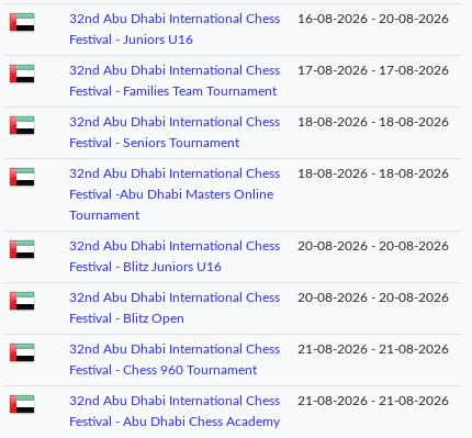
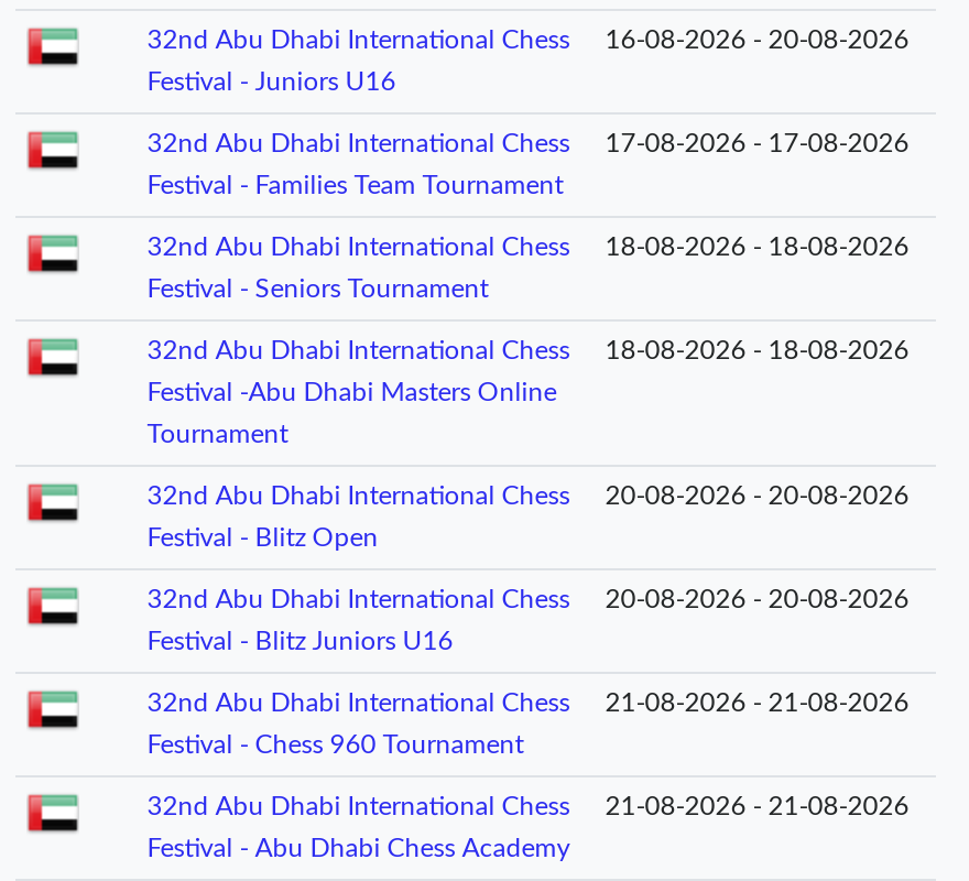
moved [69,260,222,274] -> [147,628,453,655]: Festival - Blitz Juniors U16
moved [69,312,184,325] -> [147,525,378,551]: Festival - Blitz Open

